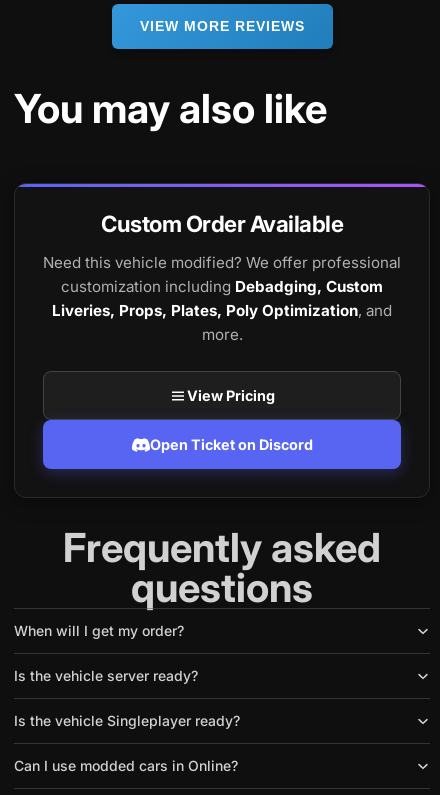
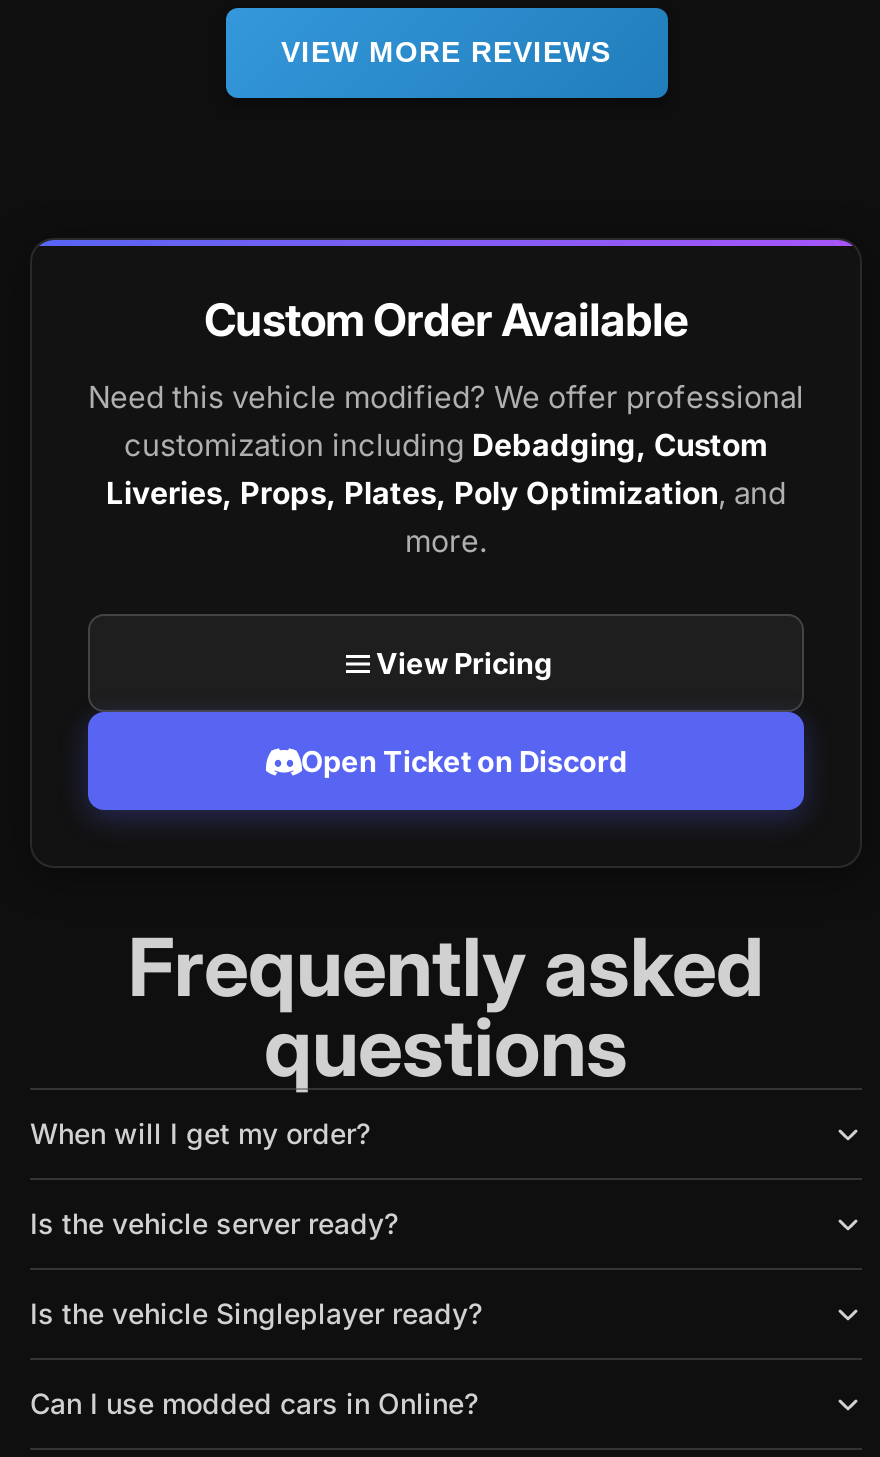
[14,84,327,133] You may also like -> none

